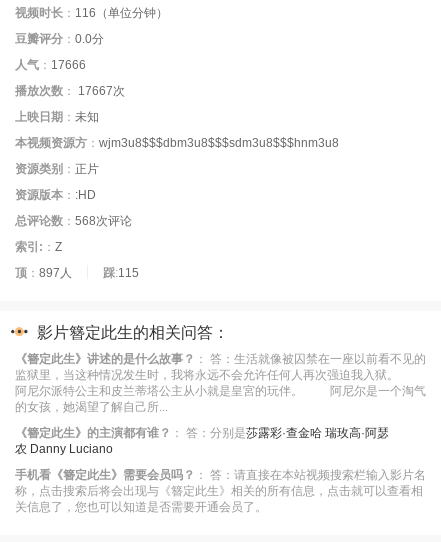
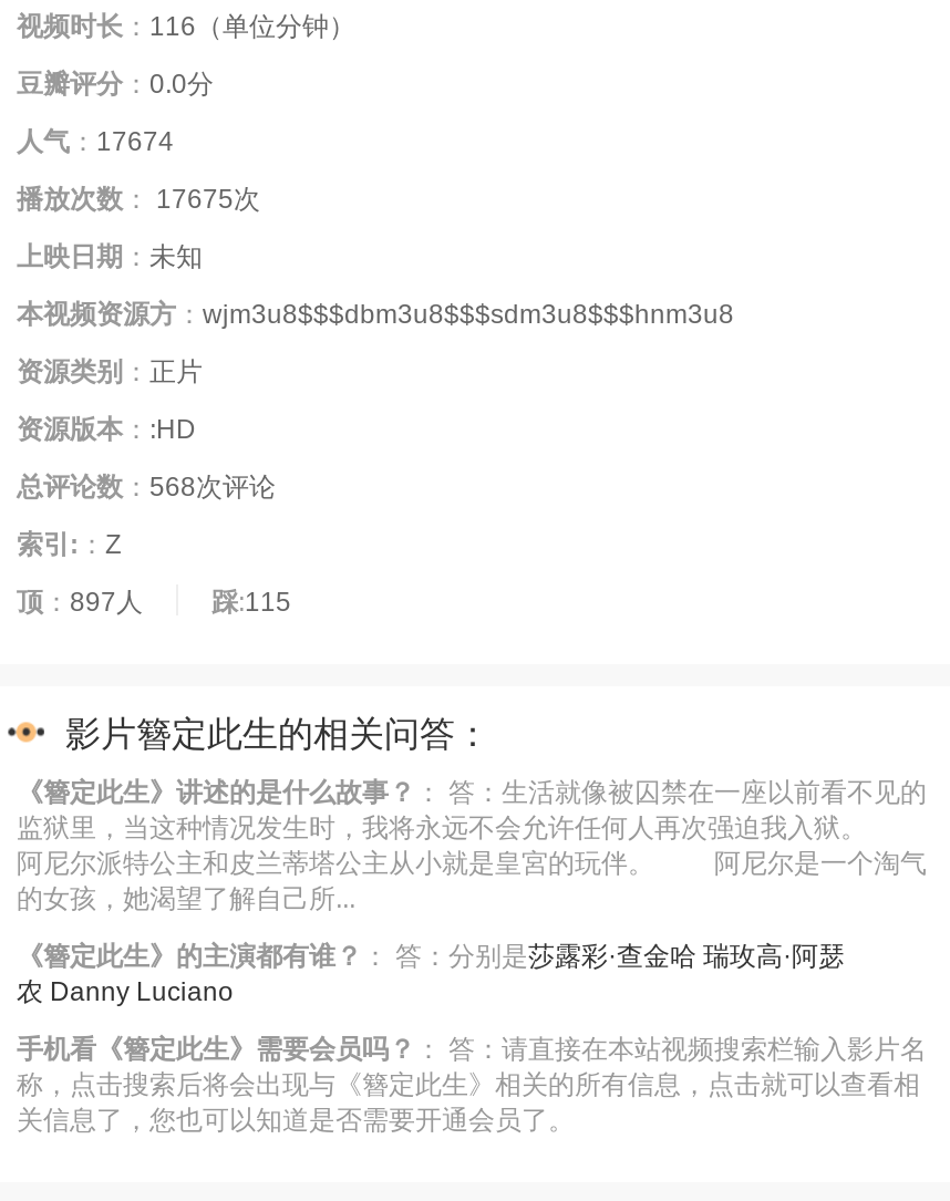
[15,58,86,72] 人气：17666 -> [17,126,174,157] 人气：17674
[15,84,125,98] 播放次数： 17667次 -> [17,184,260,215] 播放次数： 17675次

